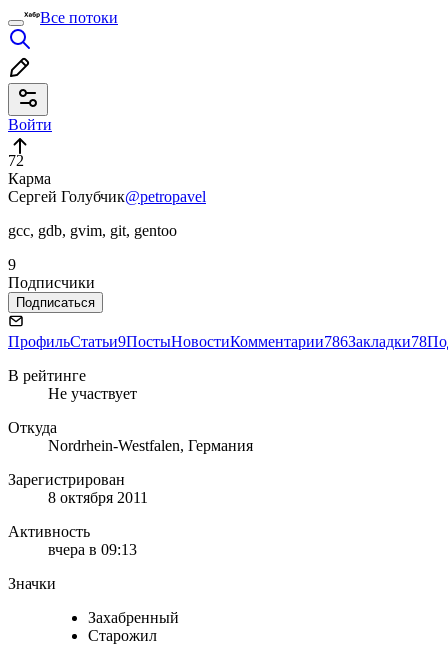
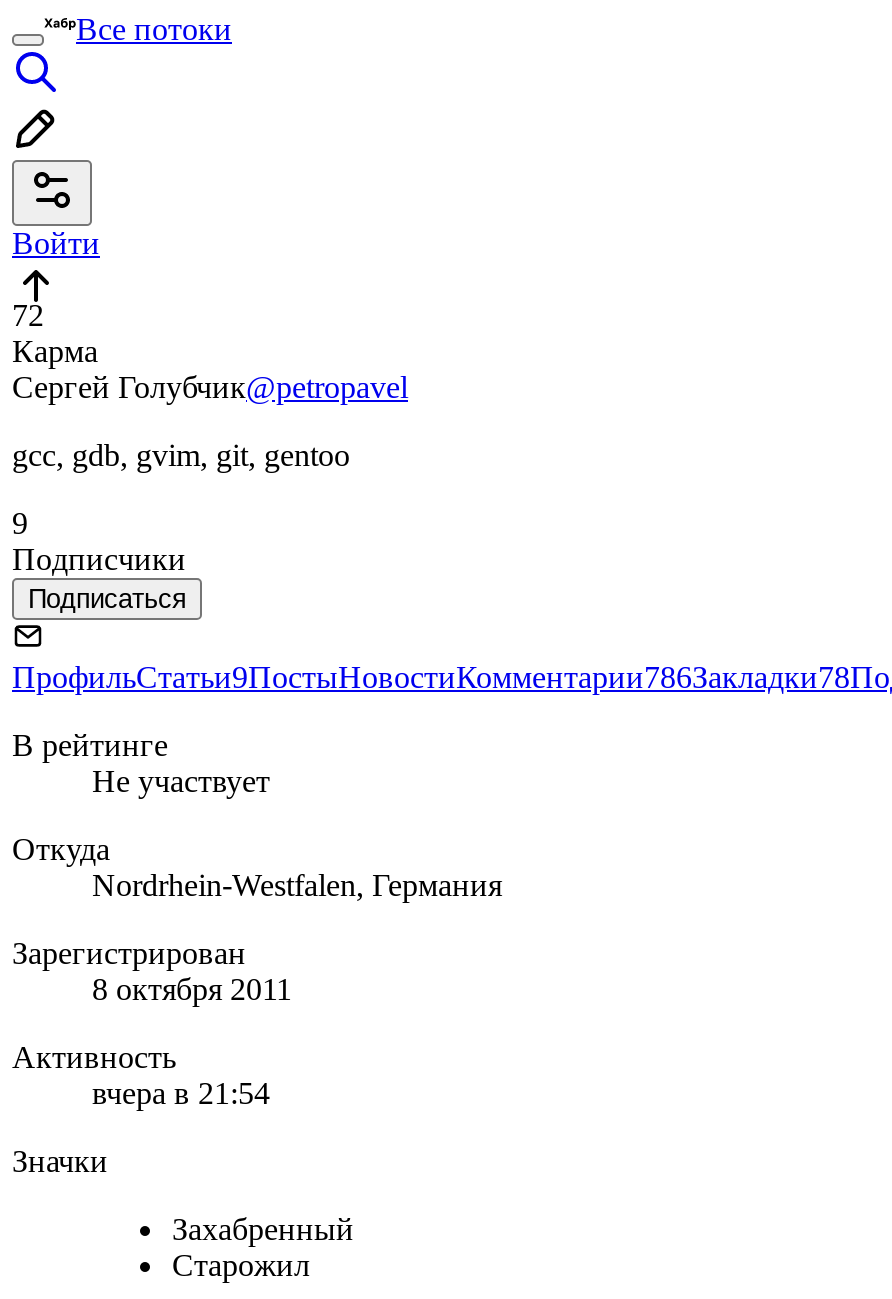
[48,541,137,558] вчера в 09:13 -> [92,1076,270,1110] вчера в 21:54

